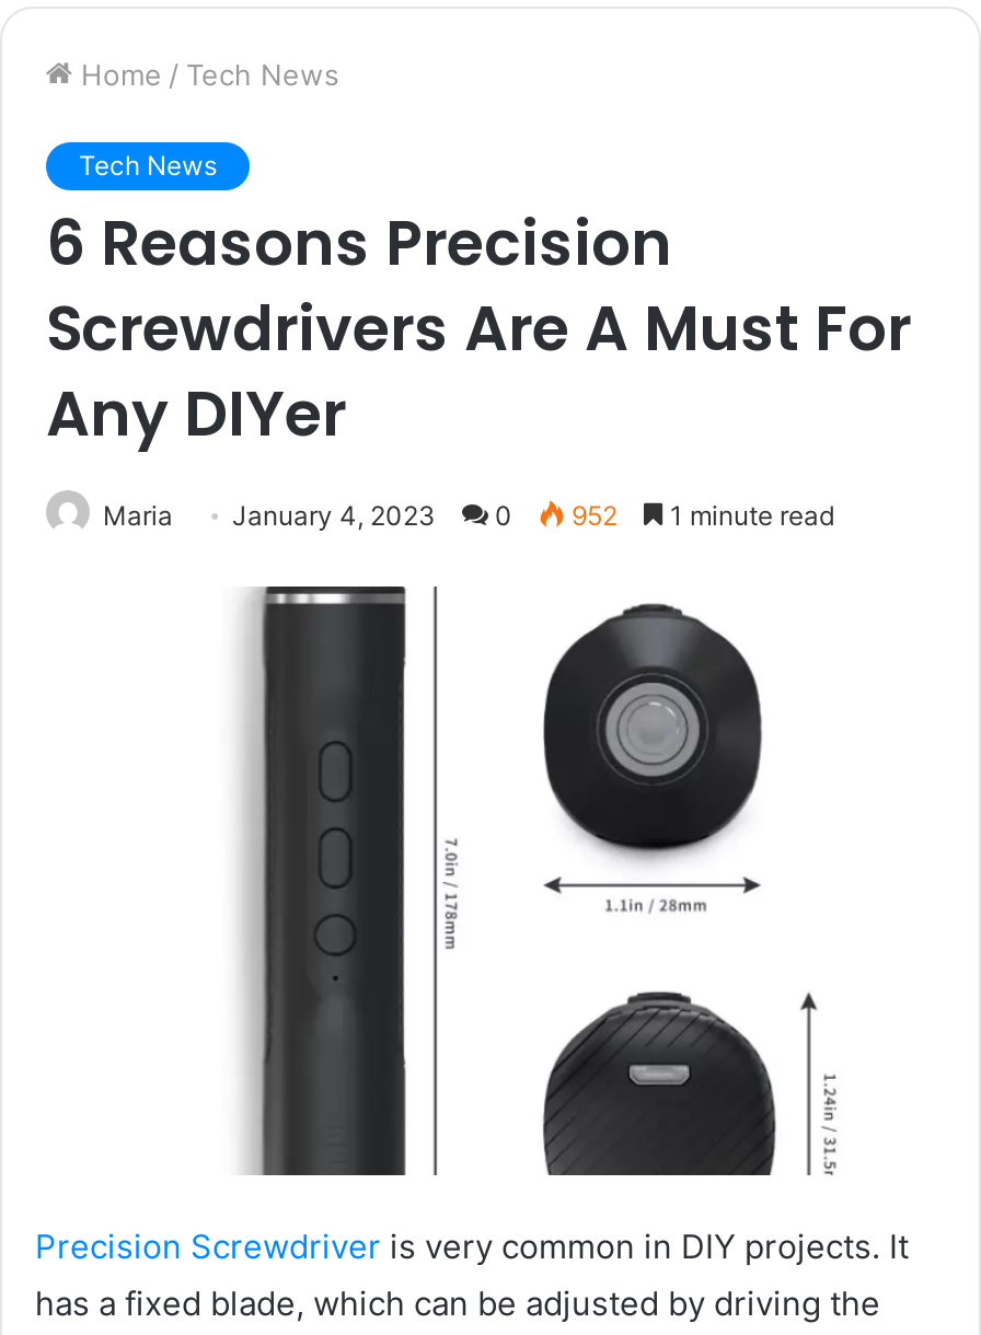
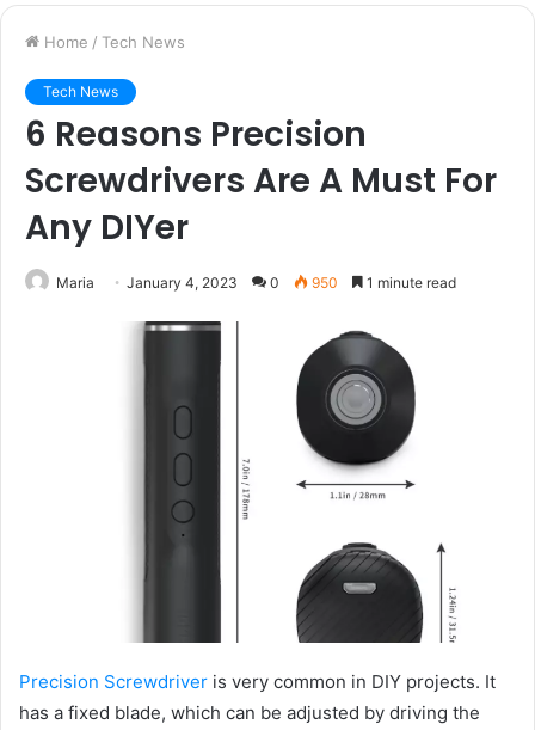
[103,499,834,532] Maria January 4, 2023 0 952 1 minute read -> [56,274,456,292] Maria January 4, 2023 0 950 1 minute read

